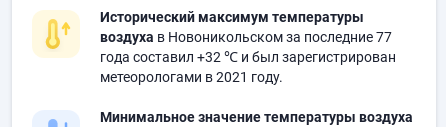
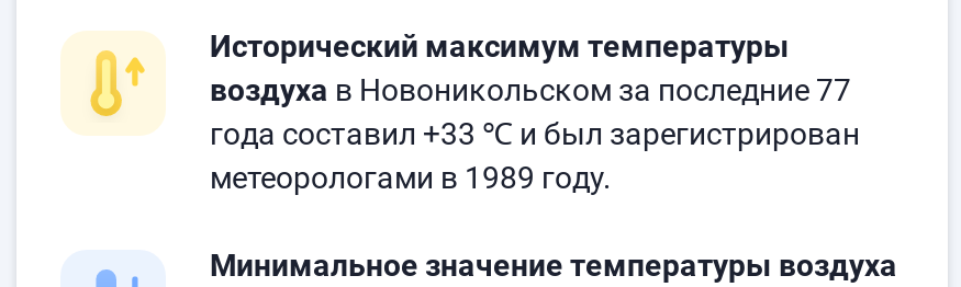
[100,49,396,65] года составил +32 ℃ и был зарегистрирован -> [210,116,860,151] года составил +33 ℃ и был зарегистрирован
[100,69,283,85] метеорологами в 2021 году. -> [210,160,612,195] метеорологами в 1989 году.

